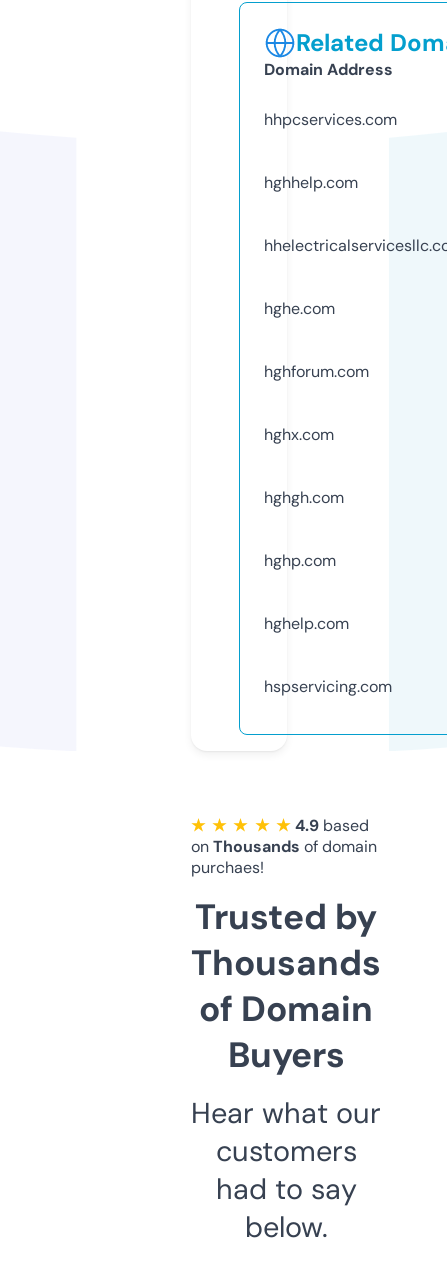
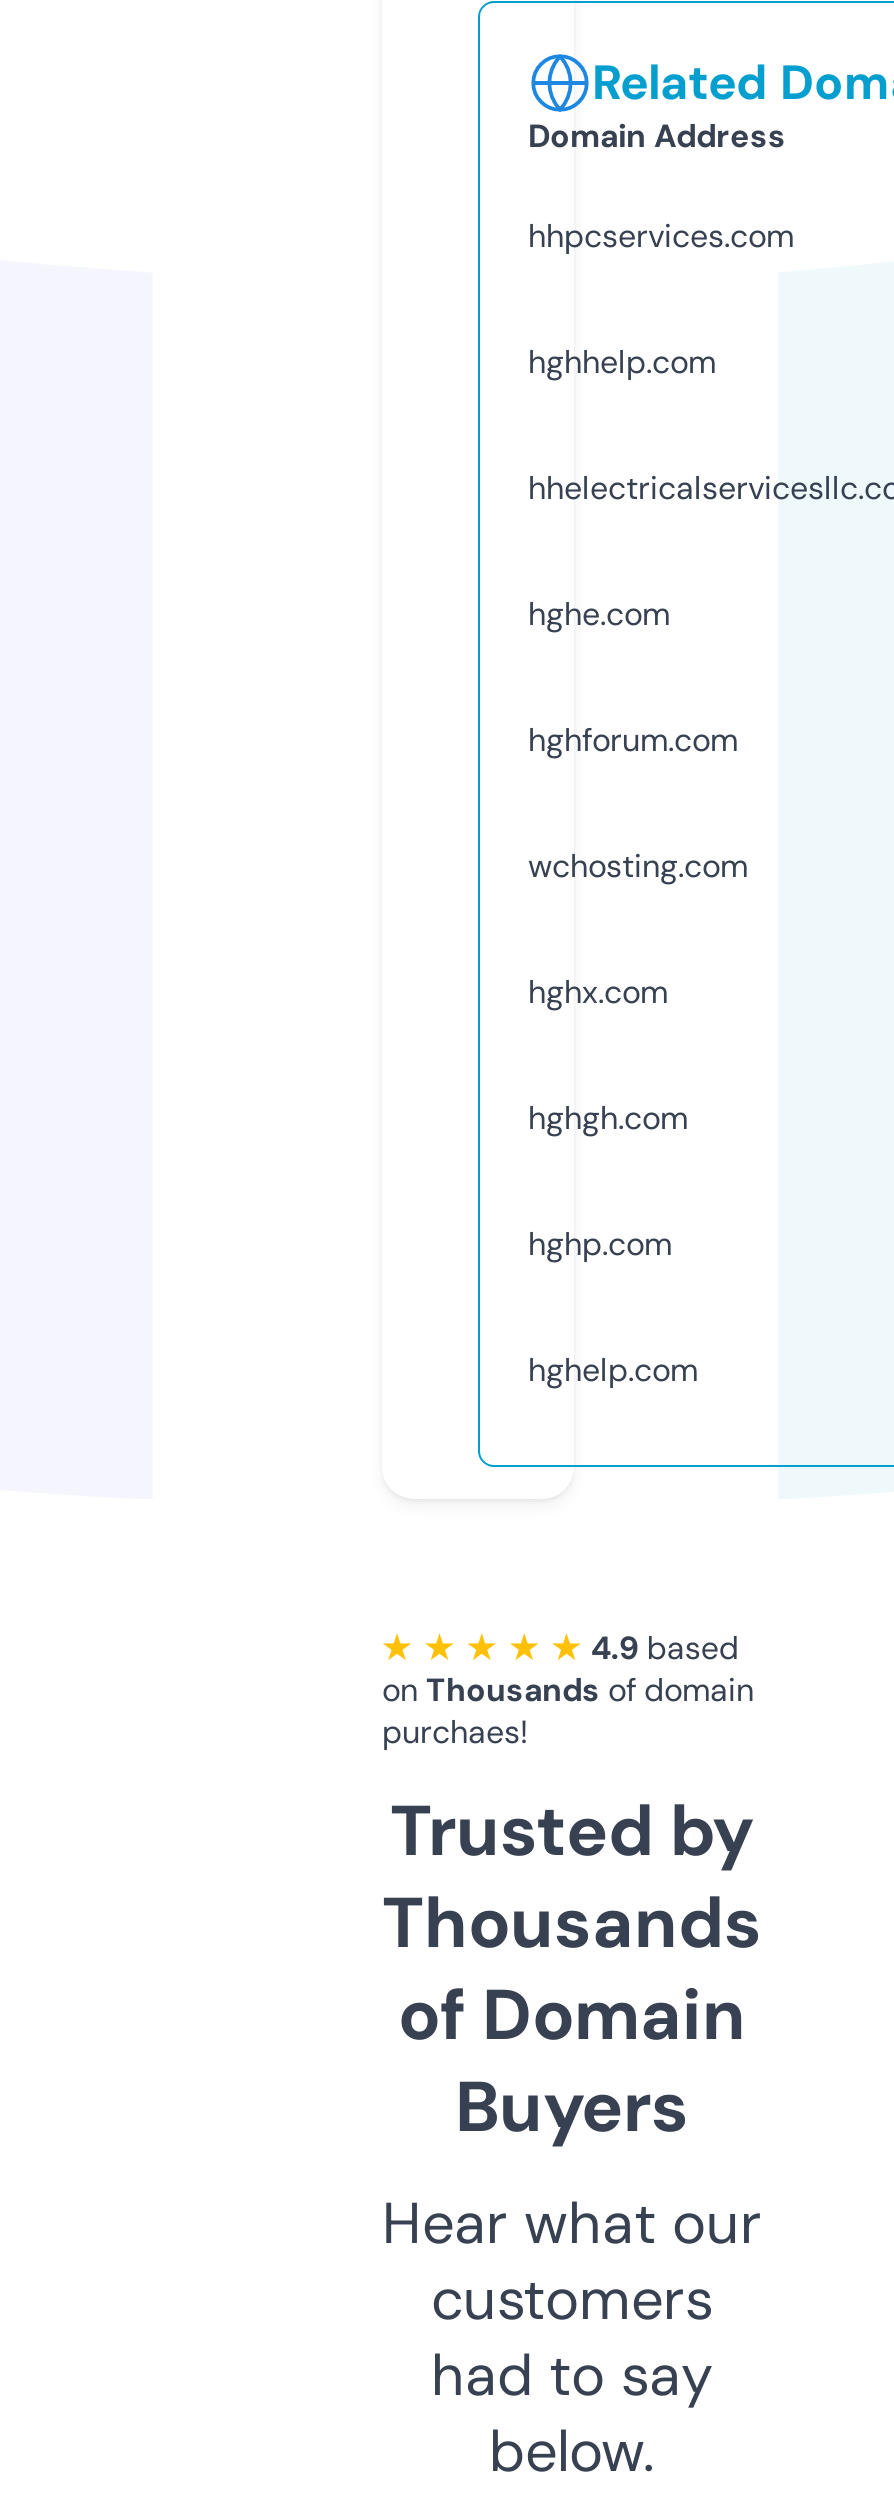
none -> [528,845,748,887] wchosting.com
moved [264,424,349,634] -> [528,971,698,1391]: hghx.com | hghgh.com | hghp.com | hghelp.com
[264,676,392,697] hspservicing.com -> none

